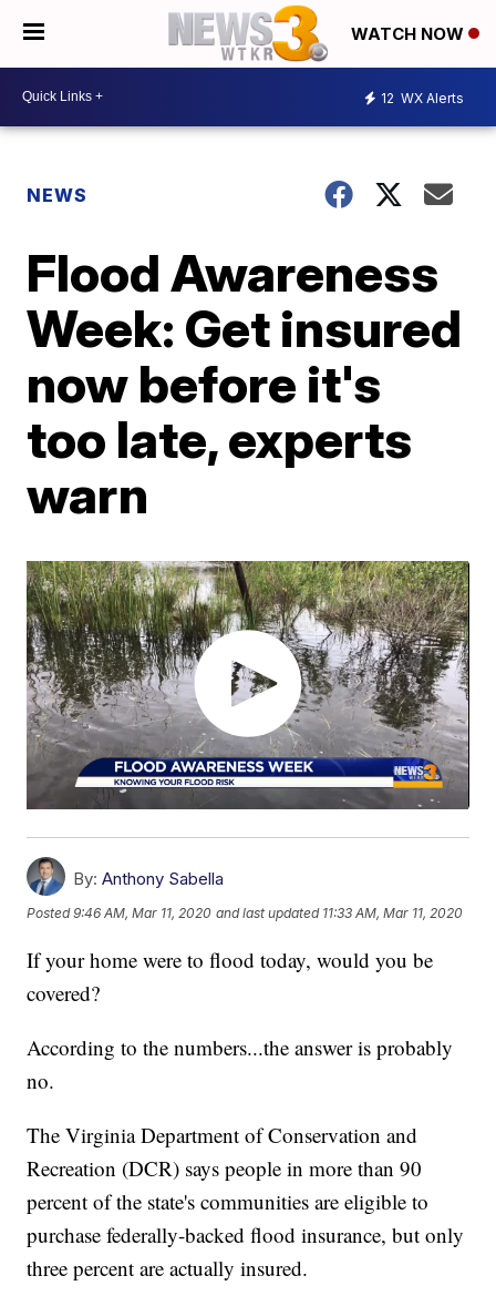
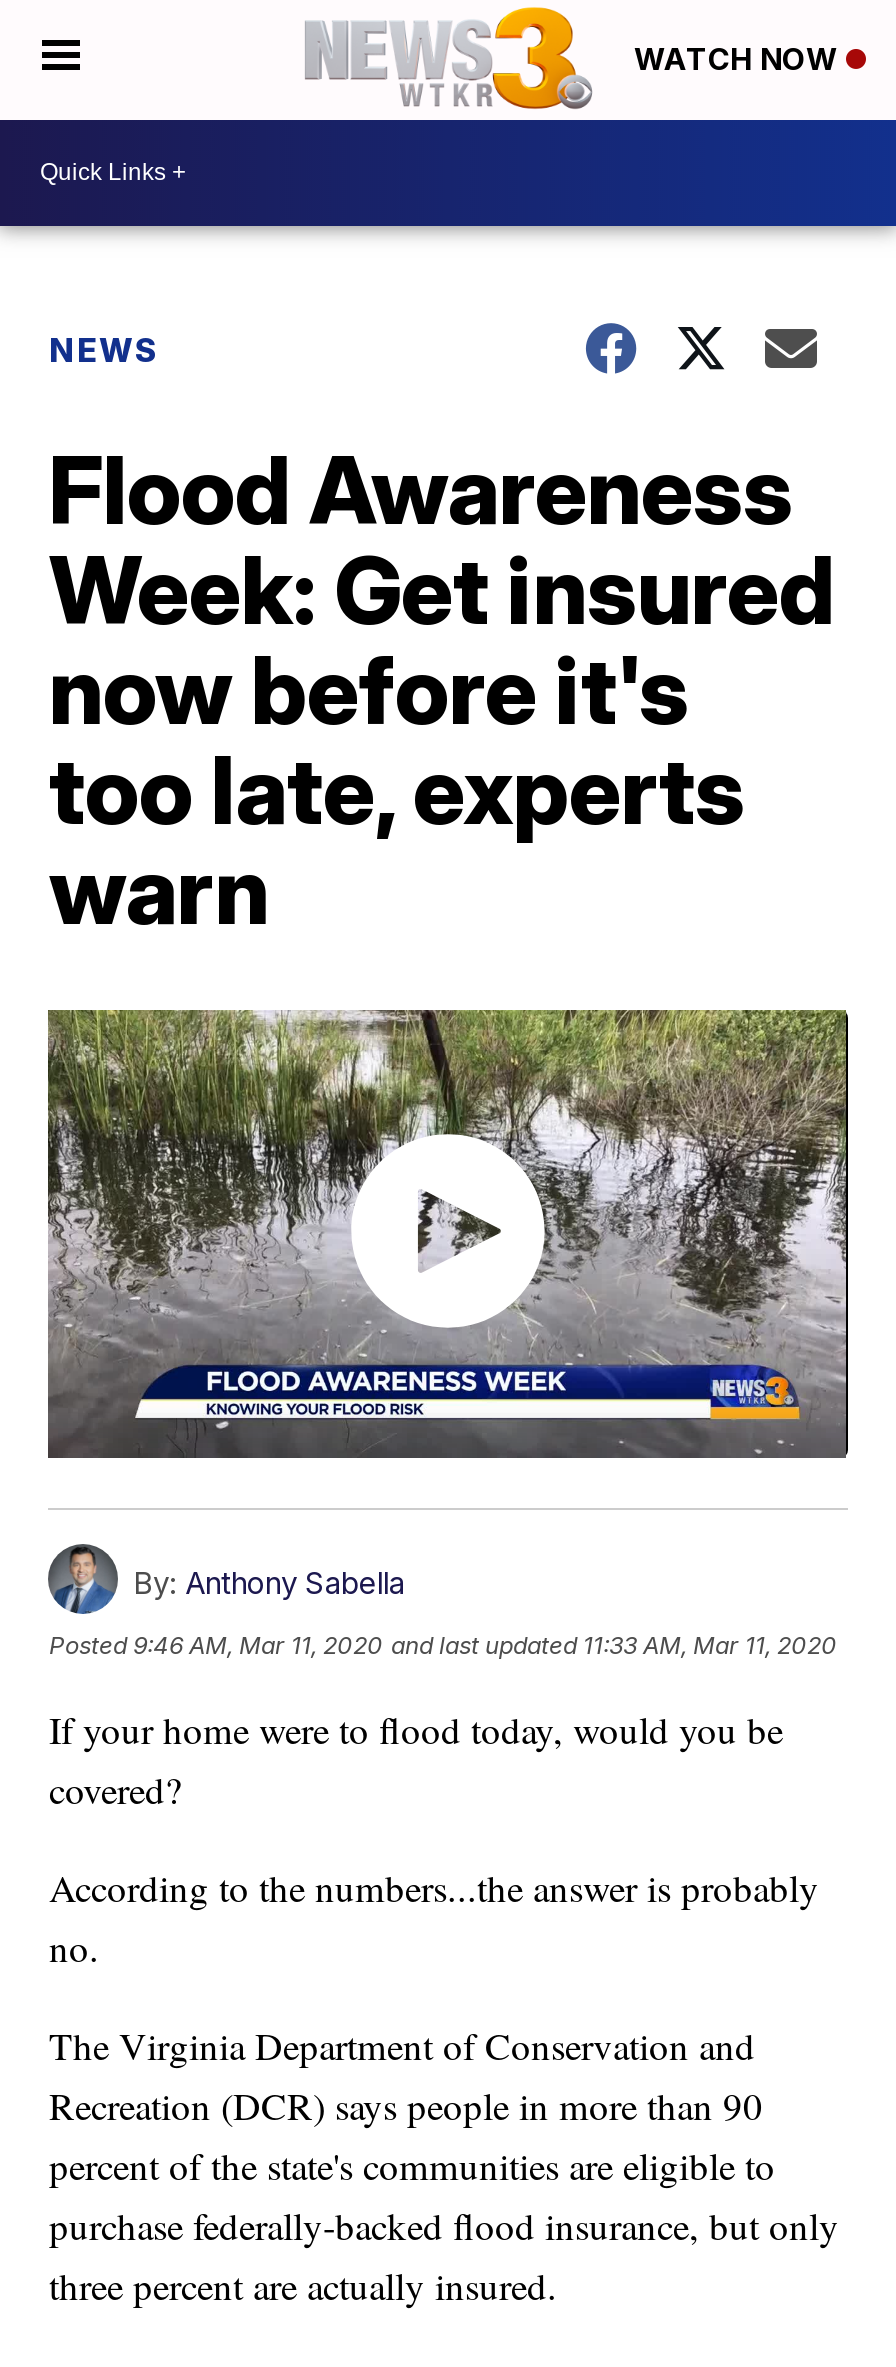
[381,90,464,107] 12 WX Alerts -> none

